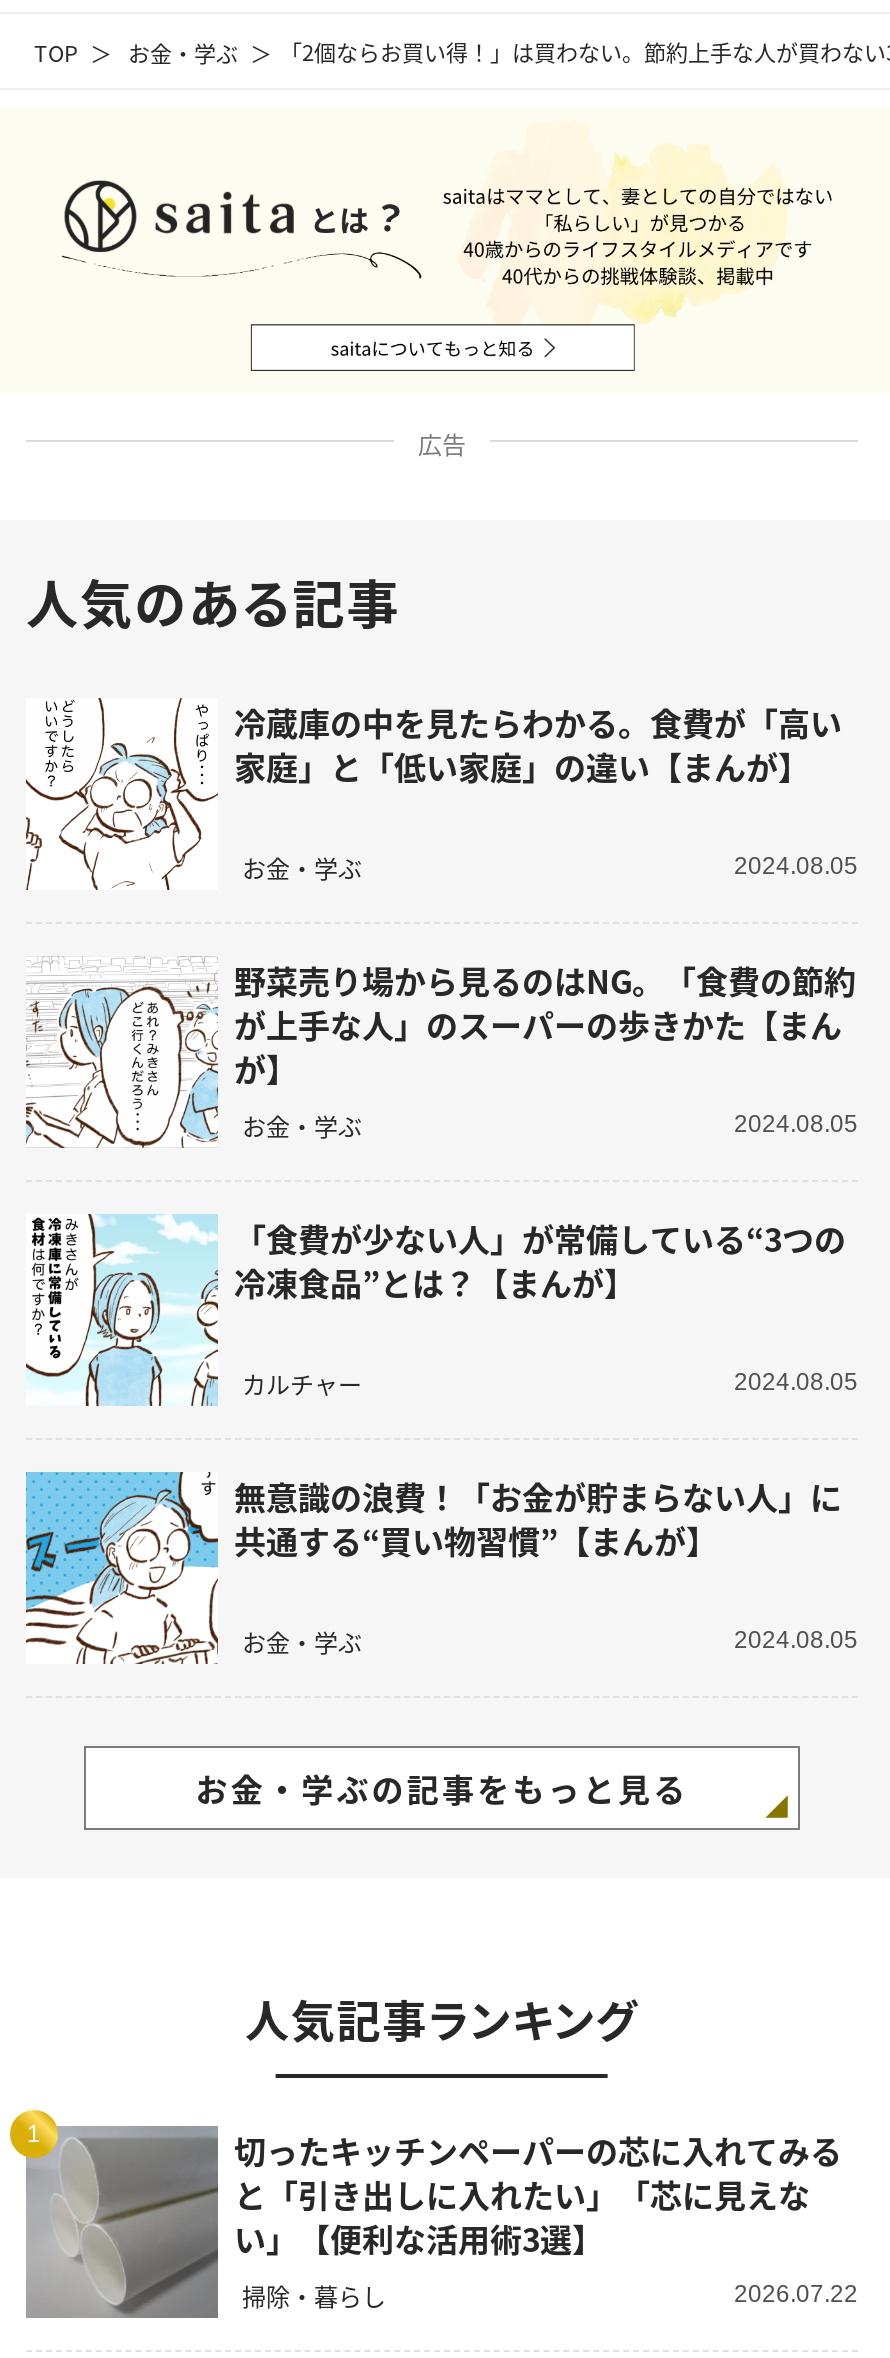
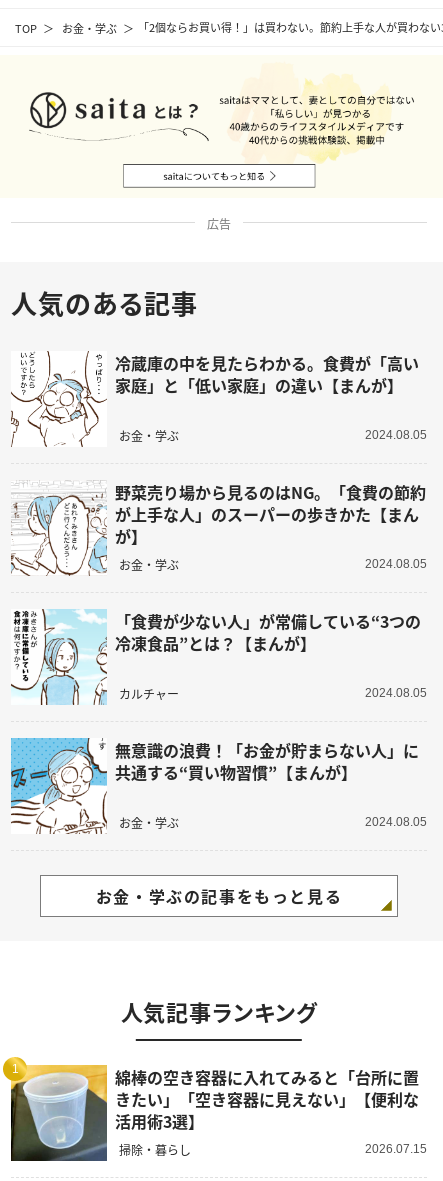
[24,2124,842,2320] [image] | 切ったキッチンペーパーの芯に入れてみる | と「引き出しに入れたい」「芯に見えな | い」【便利な活用術3選】 -> [10,1064,419,1162] [image] | 綿棒の空き容器に入れてみると「台所に置 | きたい」「空き容器に見えない」【便利な | 活用術3選】
[734,2280,858,2308] 2026.07.22 -> [365,1142,427,1156] 2026.07.15

